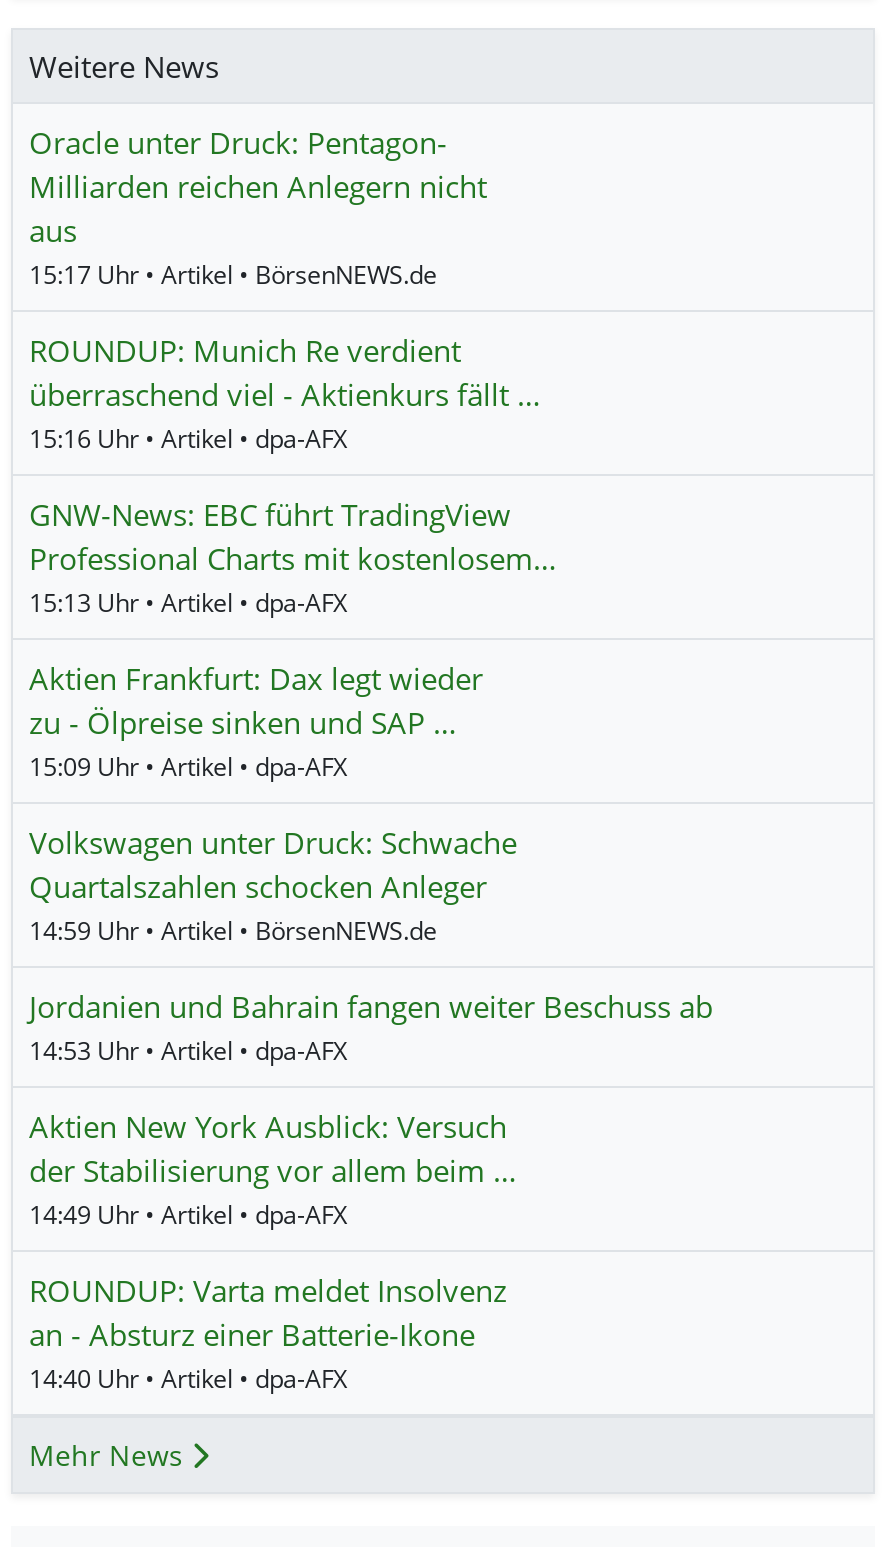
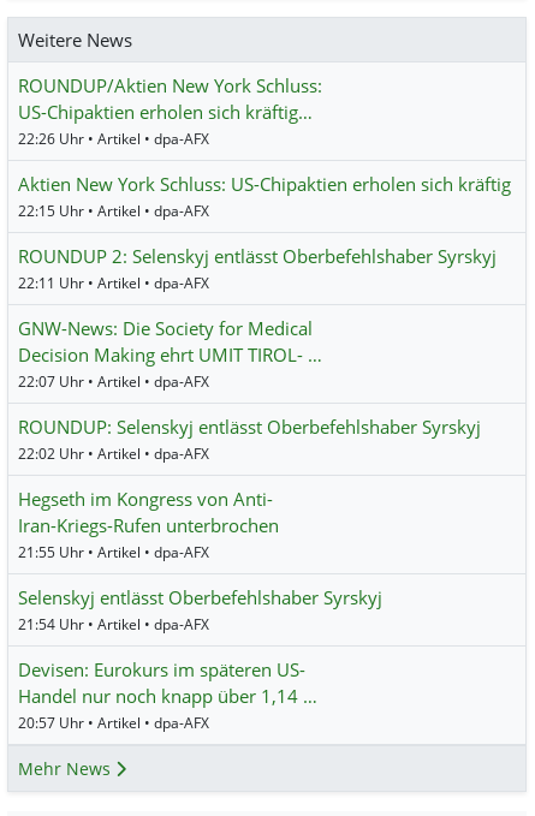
[29,122,487,292] Oracle unter Druck: Pentagon- | Milliarden reichen Anlegern nicht | aus | 15:17 Uhr • Artikel • BörsenNEWS.de -> [18,73,322,149] ROUNDUP/Aktien New York Schluss: | US-Chipaktien erholen sich kräftig… | 22:26 Uhr • Artikel • dpa-AFX
[29,330,541,456] ROUNDUP: Munich Re verdient | überraschend viel - Aktienkurs fällt … | 15:16 Uhr • Artikel • dpa-AFX -> [18,172,511,221] Aktien New York Schluss: US-Chipaktien erholen sich kräftig | 22:15 Uhr • Artikel • dpa-AFX
[29,494,557,620] GNW-News: EBC führt TradingView | Professional Charts mit kostenlosem… | 15:13 Uhr • Artikel • dpa-AFX -> [18,244,497,293] ROUNDUP 2: Selenskyj entlässt Oberbefehlshaber Syrskyj | 22:11 Uhr • Artikel • dpa-AFX
[29,658,483,784] Aktien Frankfurt: Dax legt wieder | zu - Ölpreise sinken und SAP … | 15:09 Uhr • Artikel • dpa-AFX -> [18,316,322,392] GNW-News: Die Society for Medical | Decision Making ehrt UMIT TIROL- … | 22:07 Uhr • Artikel • dpa-AFX
[29,822,517,948] Volkswagen unter Druck: Schwache | Quartalszahlen schocken Anleger | 14:59 Uhr • Artikel • BörsenNEWS.de -> [18,414,481,464] ROUNDUP: Selenskyj entlässt Oberbefehlshaber Syrskyj | 22:02 Uhr • Artikel • dpa-AFX
[29,986,713,1068] Jordanien und Bahrain fangen weiter Beschuss ab | 14:53 Uhr • Artikel • dpa-AFX -> [18,486,279,562] Hegseth im Kongress von Anti- | Iran-Kriegs-Rufen unterbrochen | 21:55 Uhr • Artikel • dpa-AFX
[29,1106,517,1232] Aktien New York Ausblick: Versuch | der Stabilisierung vor allem beim … | 14:49 Uhr • Artikel • dpa-AFX -> [18,585,382,634] Selenskyj entlässt Oberbefehlshaber Syrskyj | 21:54 Uhr • Artikel • dpa-AFX
[29,1270,507,1396] ROUNDUP: Varta meldet Insolvenz | an - Absturz einer Batterie-Ikone | 14:40 Uhr • Artikel • dpa-AFX -> [18,657,317,733] Devisen: Eurokurs im späteren US- | Handel nur noch knapp über 1,14 … | 20:57 Uhr • Artikel • dpa-AFX

